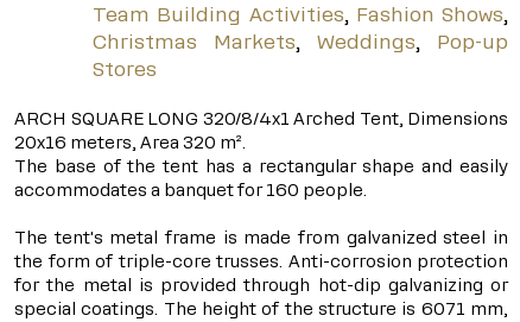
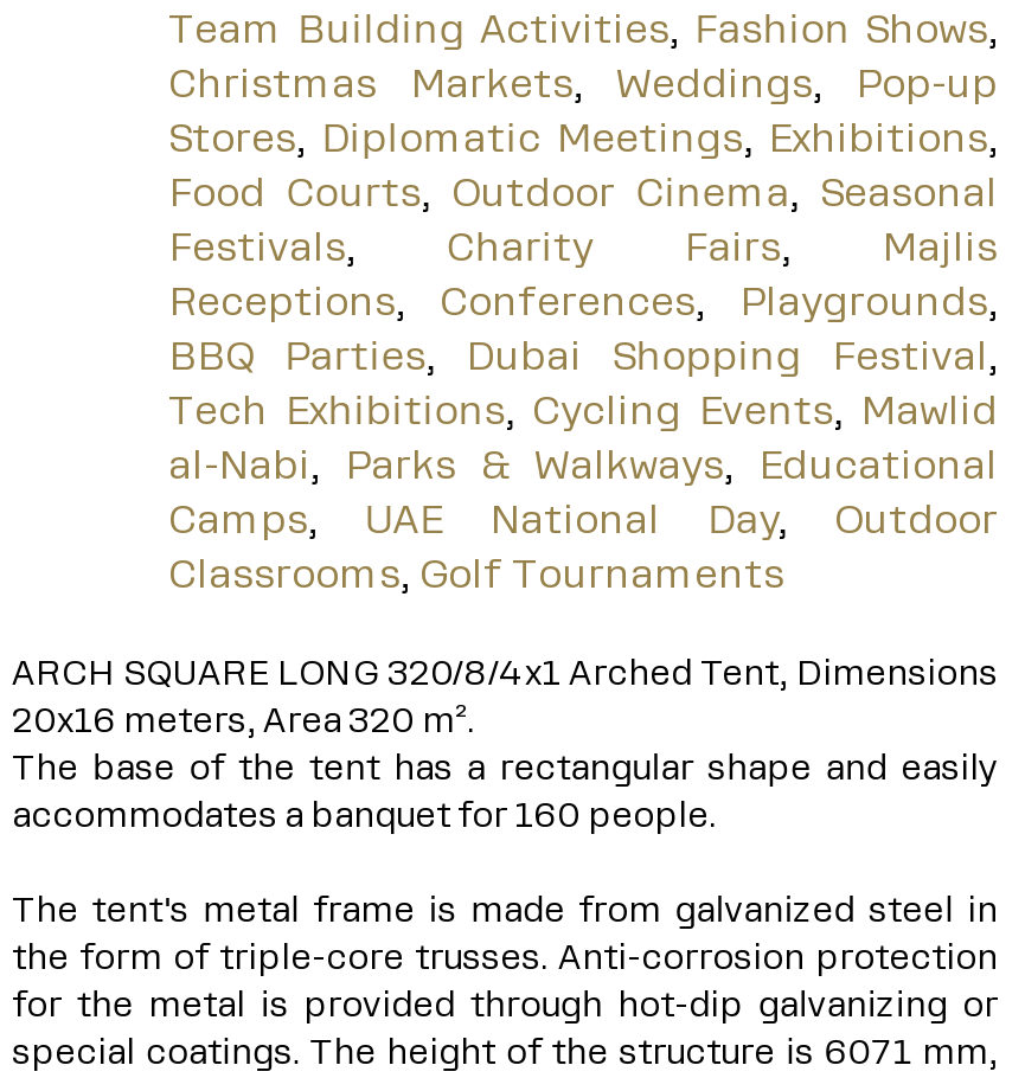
[93,58,157,81] Stores -> [168,116,998,597] Stores, Diplomatic Meetings, Exhibitions, | Food Courts, Outdoor Cinema, Seasonal | Festivals, Charity Fairs, Majlis | Receptions, Conferences, Playgrounds, | BBQ Parties, Dubai Shopping Festival, | Tech Exhibitions, Cycling Events, Mawlid | al-Nabi, Parks & Walkways, Educational | Camps, UAE National Day, Outdoor | Classrooms, Golf Tournaments

